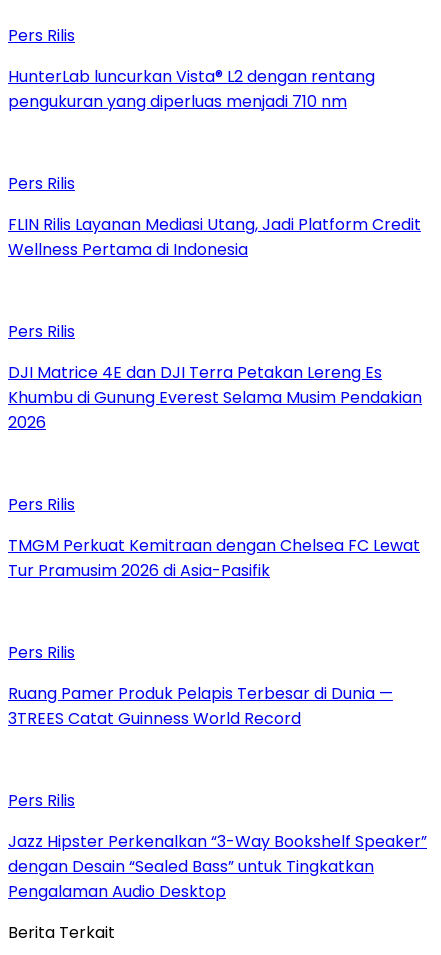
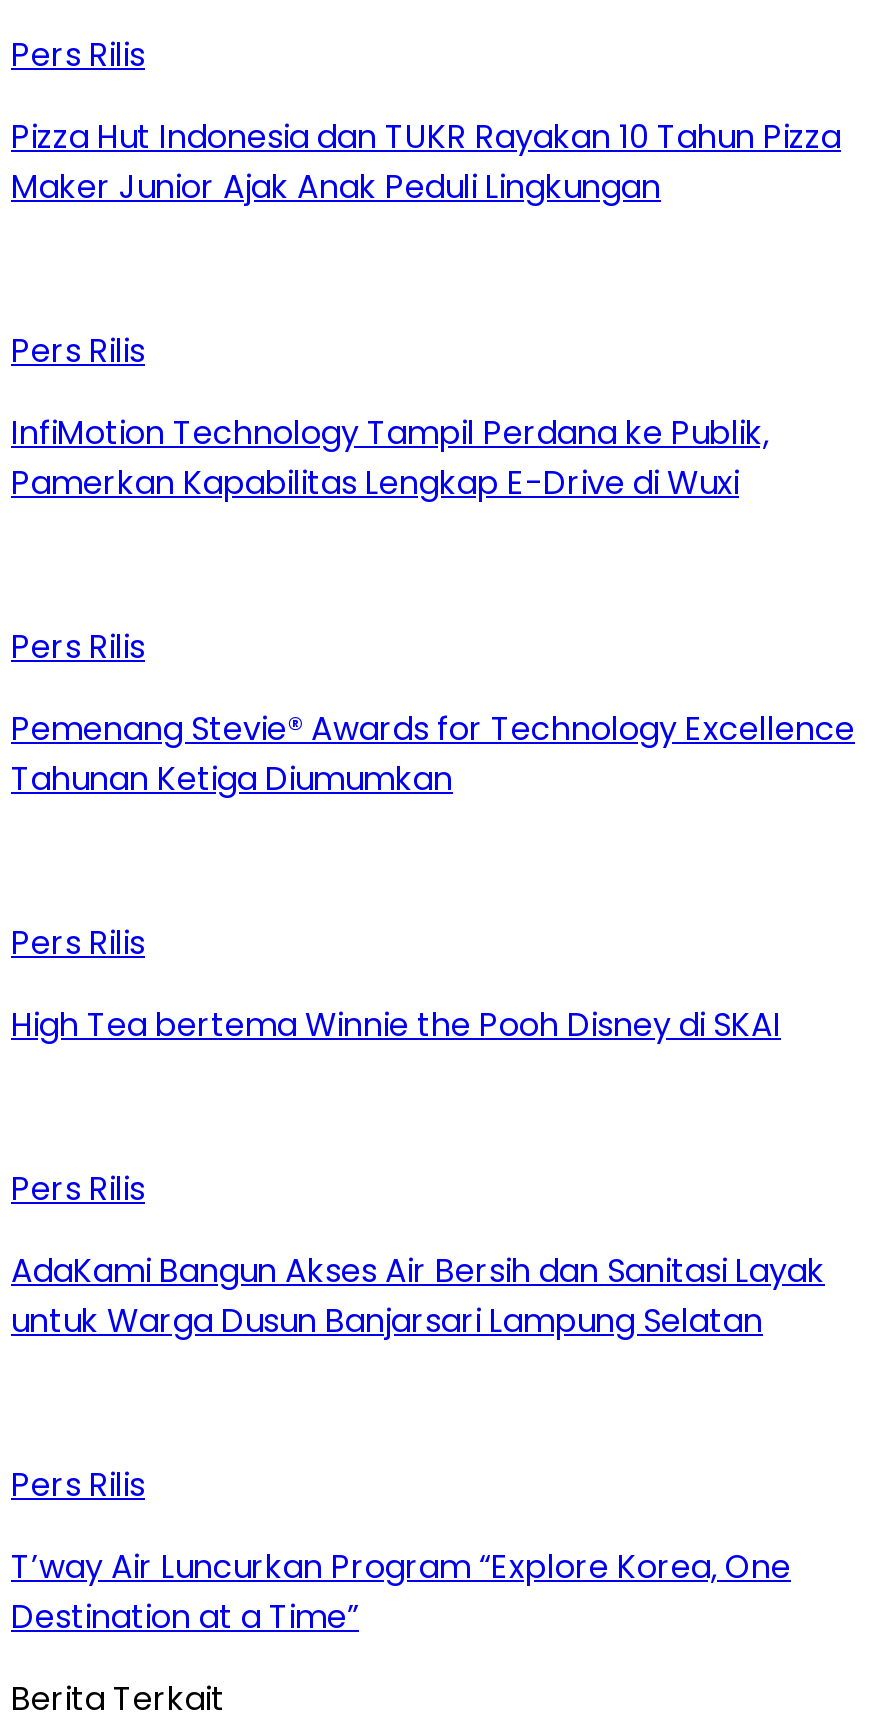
[8,65,375,113] HunterLab luncurkan Vista® L2 dengan rentang | pengukuran yang diperluas menjadi 710 nm -> [11,114,841,210] Pizza Hut Indonesia dan TUKR Rayakan 10 Tahun Pizza | Maker Junior Ajak Anak Peduli Lingkungan
[8,213,421,261] FLIN Rilis Layanan Mediasi Utang, Jadi Platform Credit | Wellness Pertama di Indonesia -> [11,410,769,506] InfiMotion Technology Tampil Perdana ke Publik, | Pamerkan Kapabilitas Lengkap E-Drive di Wuxi
[8,361,422,434] DJI Matrice 4E dan DJI Terra Petakan Lereng Es | Khumbu di Gunung Everest Selama Musim Pendakian | 2026 -> [11,706,855,802] Pemenang Stevie® Awards for Technology Excellence | Tahunan Ketiga Diumumkan
[8,534,420,582] TMGM Perkuat Kemitraan dengan Chelsea FC Lewat | Tur Pramusim 2026 di Asia-Pasifik -> [11,1002,781,1048] High Tea bertema Winnie the Pooh Disney di SKAI
[8,682,393,730] Ruang Pamer Produk Pelapis Terbesar di Dunia — | 3TREES Catat Guinness World Record -> [11,1248,825,1344] AdaKami Bangun Akses Air Bersih dan Sanitasi Layak | untuk Warga Dusun Banjarsari Lampung Selatan
[8,830,427,903] Jazz Hipster Perkenalkan “3-Way Bookshelf Speaker” | dengan Desain “Sealed Bass” untuk Tingkatkan | Pengalaman Audio Desktop -> [11,1544,791,1640] T’way Air Luncurkan Program “Explore Korea, One | Destination at a Time”

